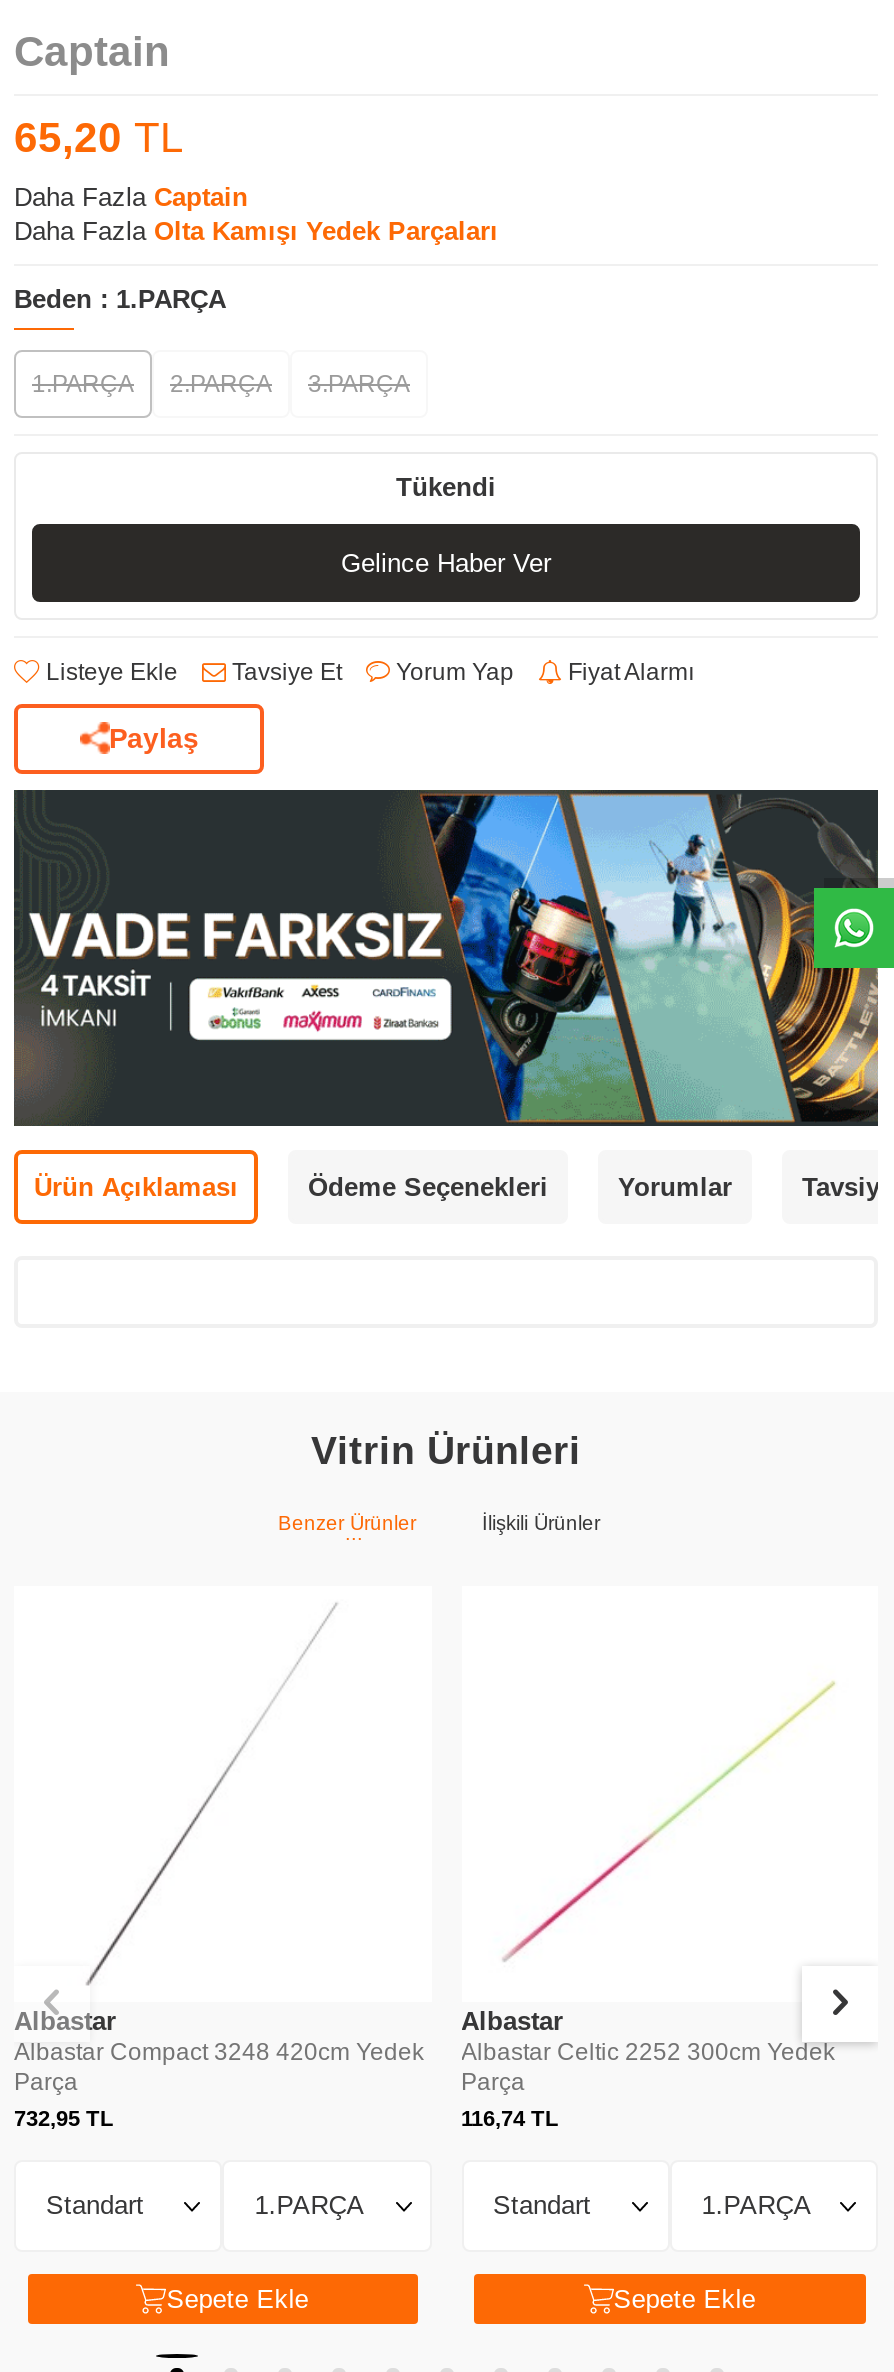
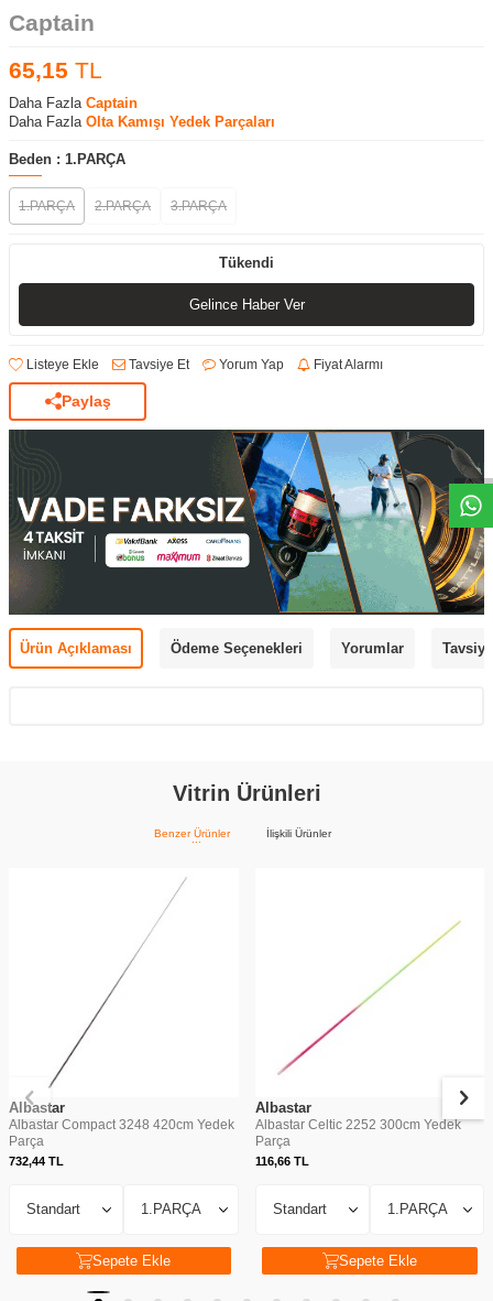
[14,113,184,159] 65,20 TL -> [9,57,102,82] 65,15 TL
[14,2106,114,2130] 732,95 TL -> [9,1154,64,1168] 732,44 TL
[461,2106,559,2130] 116,74 TL -> [255,1154,309,1168] 116,66 TL

